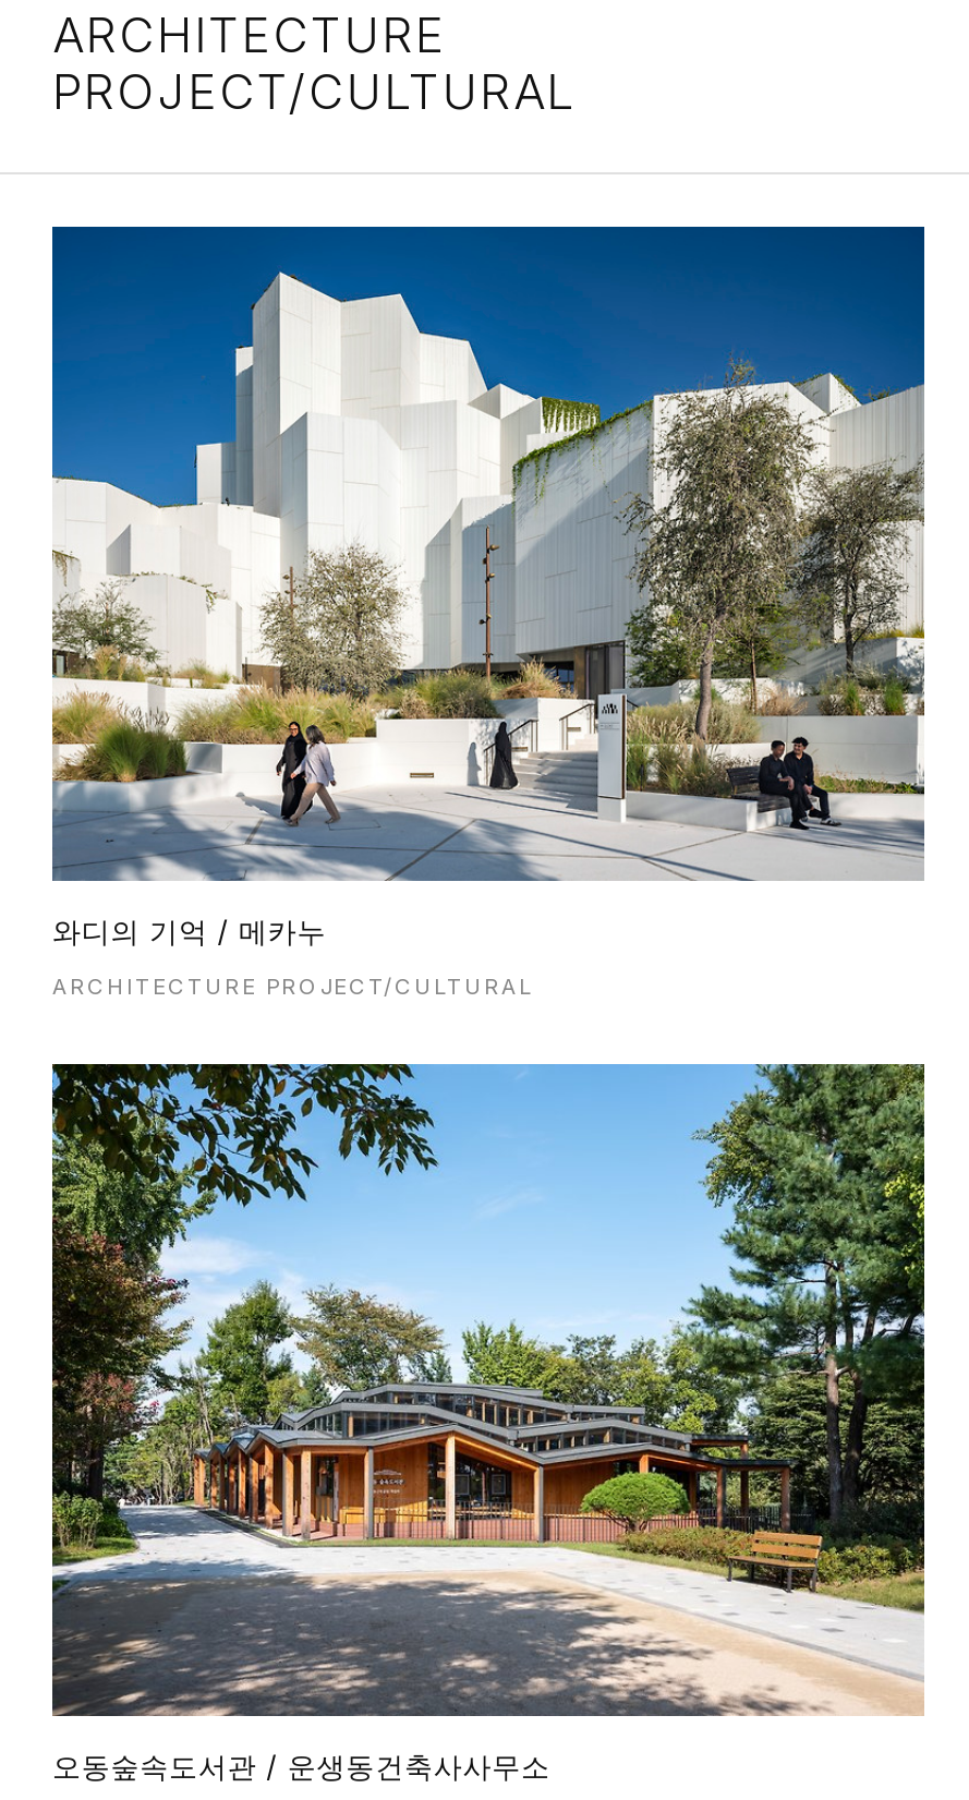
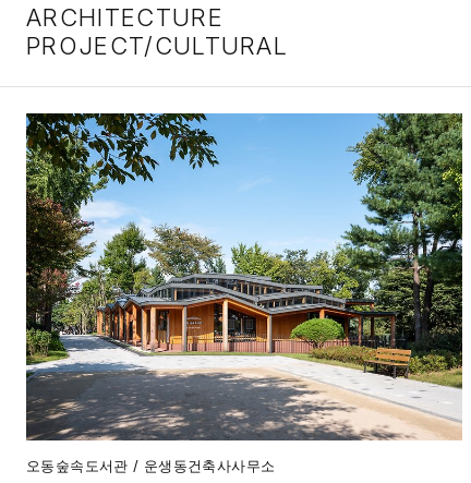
[50,225,926,998] [image] | 와디의 기억 / 메카누 | ARCHITECTURE PROJECT/CULTURAL -> none

